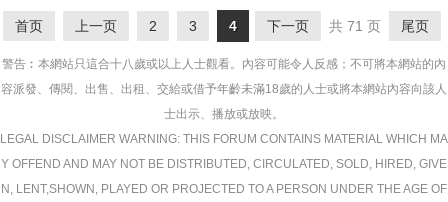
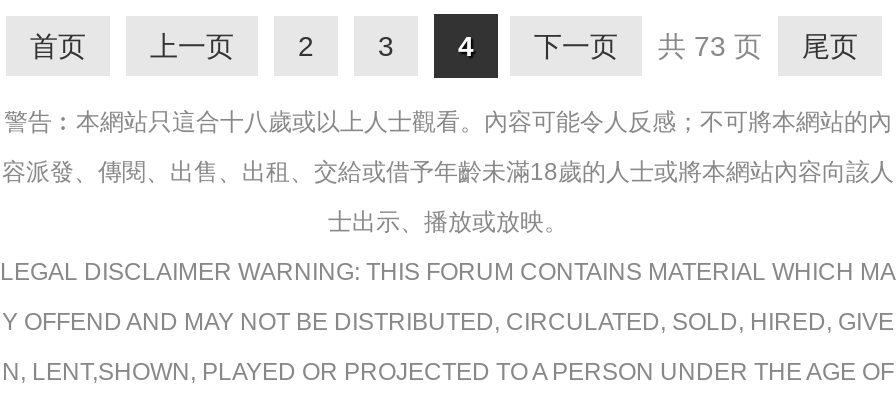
[15,18,429,34] 首页 上一页 2 3 4 下一页 共 71 页 尾页 -> [30,30,858,62] 首页 上一页 2 3 4 下一页 共 73 页 尾页

